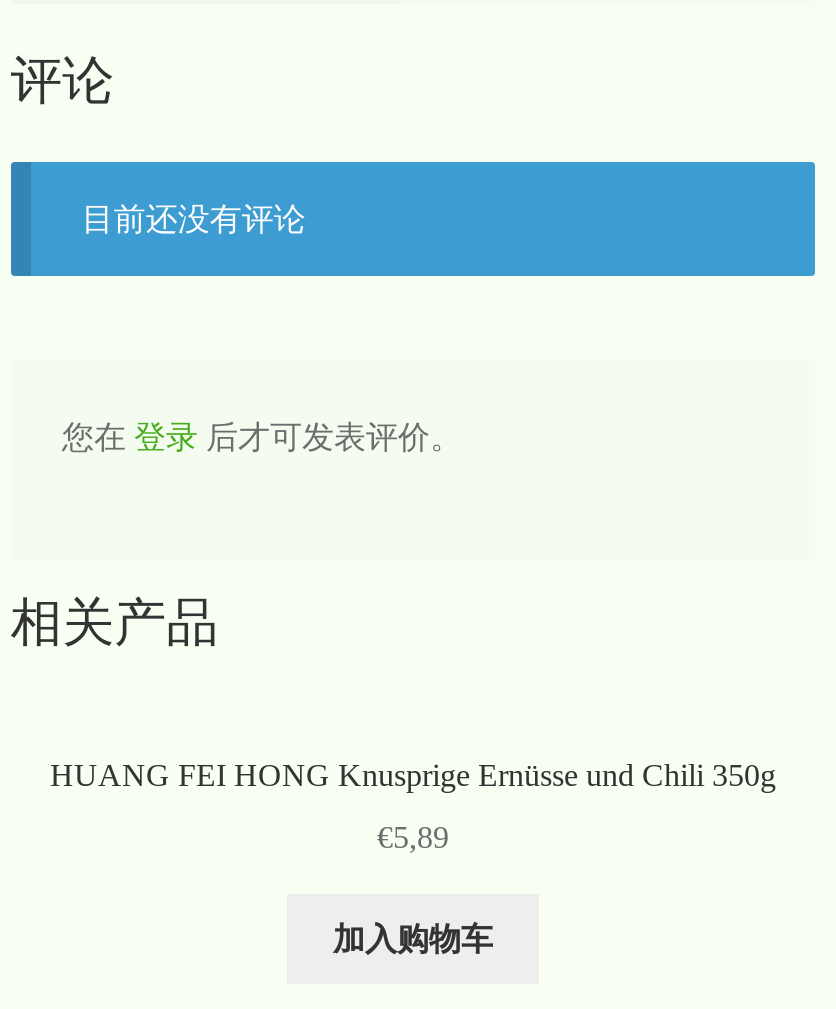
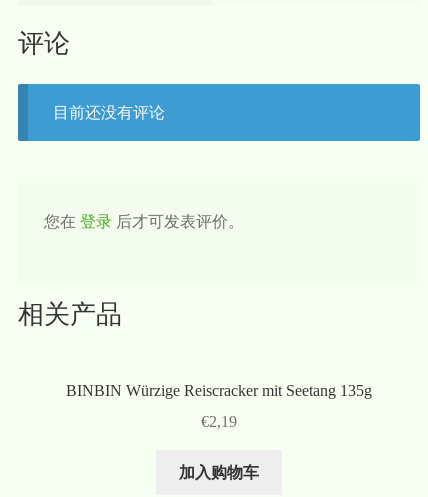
[50,759,776,793] HUANG FEI HONG Knusprige Ernüsse und Chili 350g -> [66,382,372,399] BINBIN Würzige Reiscracker mit Seetang 135g
[377,820,449,854] €5,89 -> [201,413,237,430] €2,19

